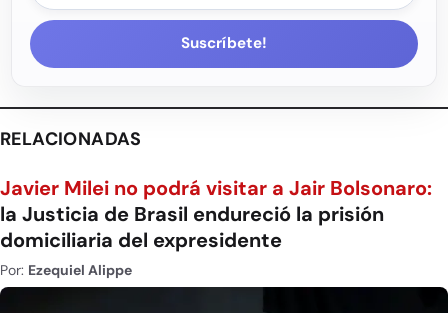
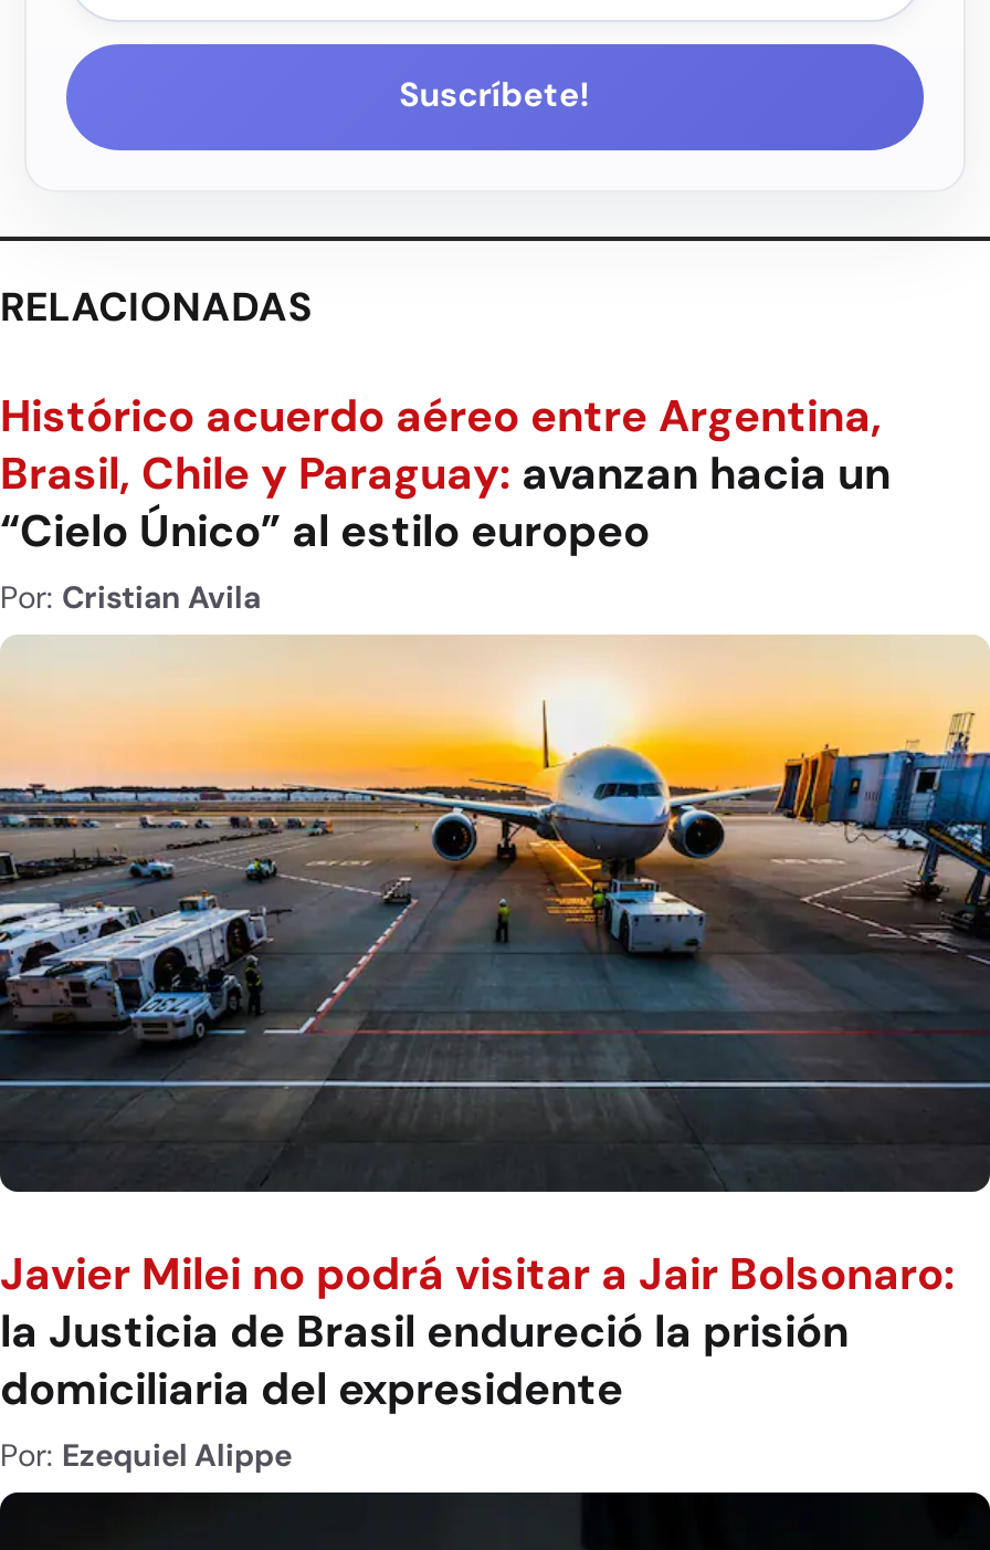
none -> [0,387,891,617] Histórico acuerdo aéreo entre Argentina, | Brasil, Chile y Paraguay: avanzan hacia un | “Cielo Único” al estilo europeo | Por: Cristian Avila
none -> [7,635,983,1194] [image]

